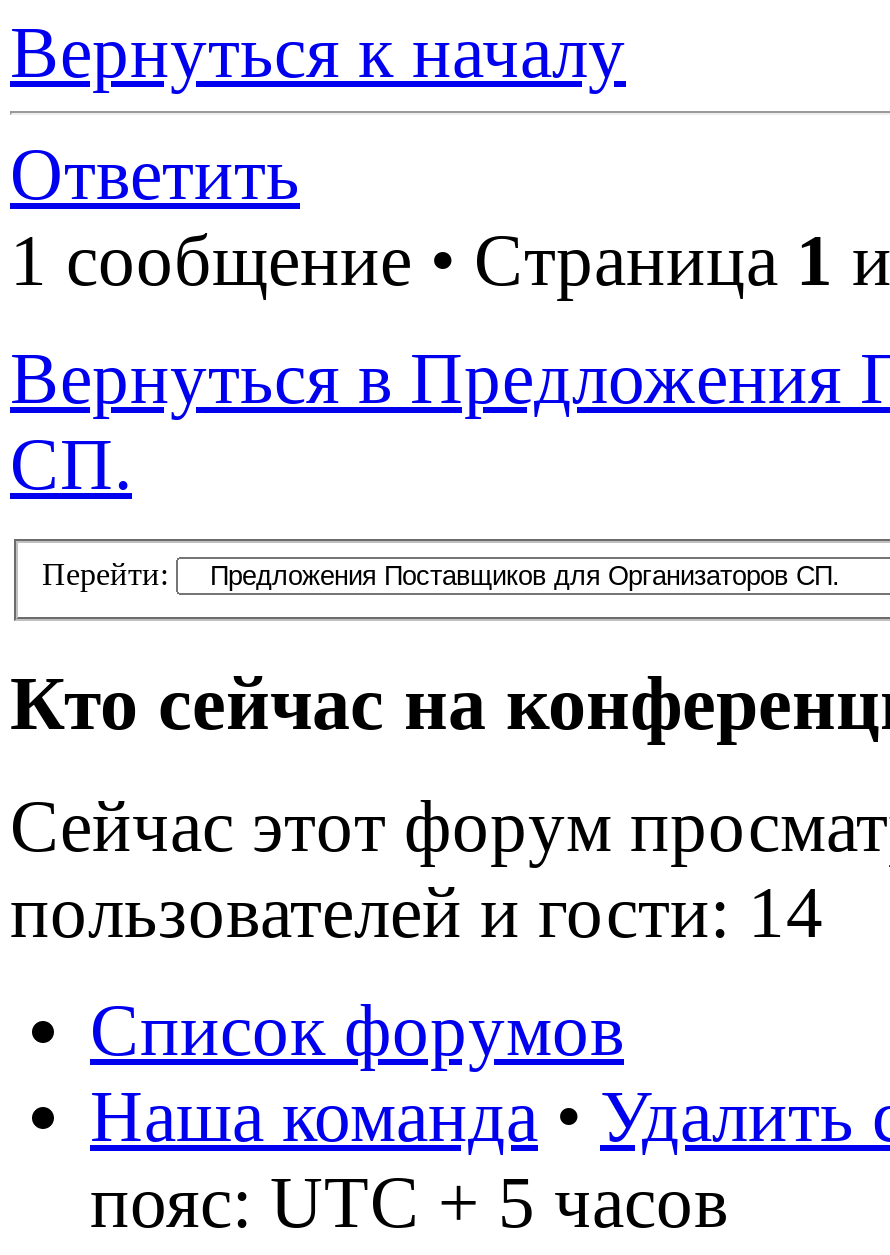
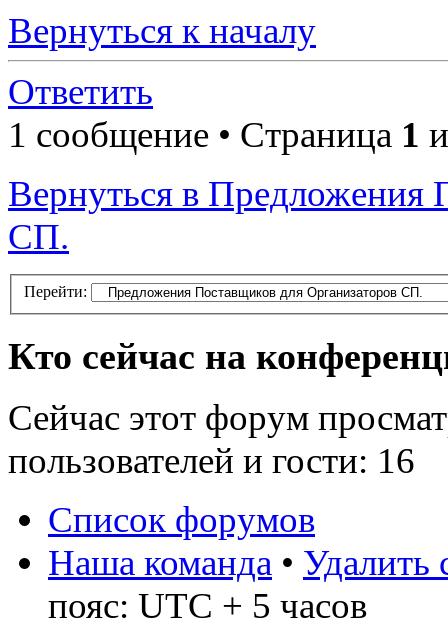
[10,872,824,954] пользователей и гости: 14 -> [8,440,415,481] пользователей и гости: 16

